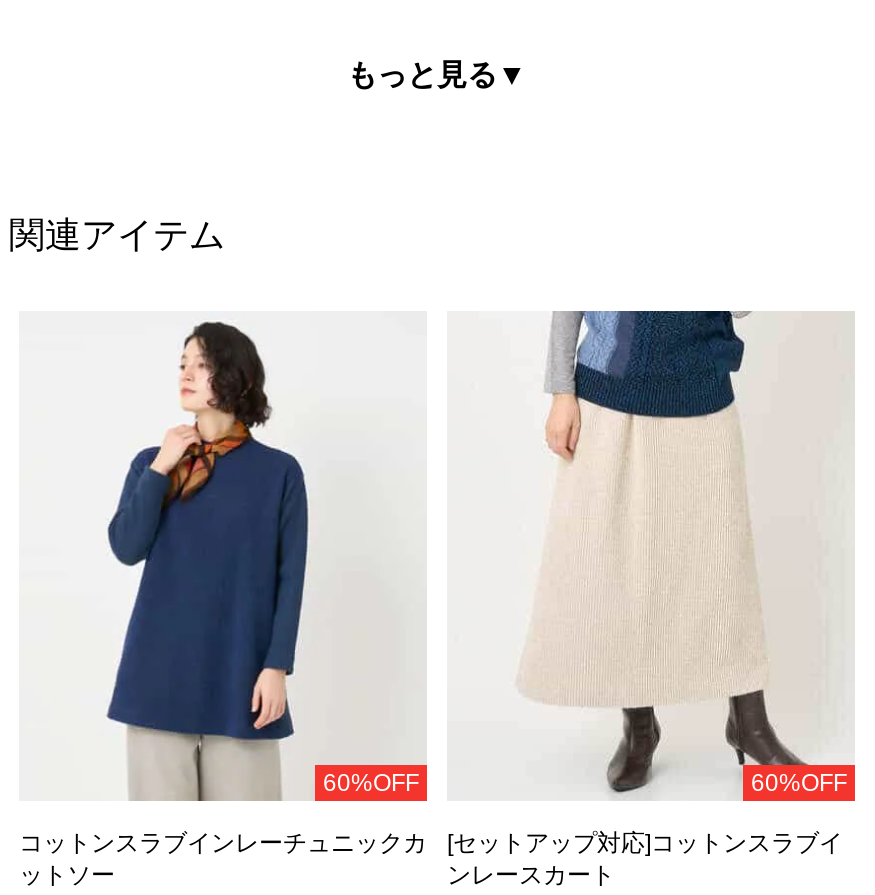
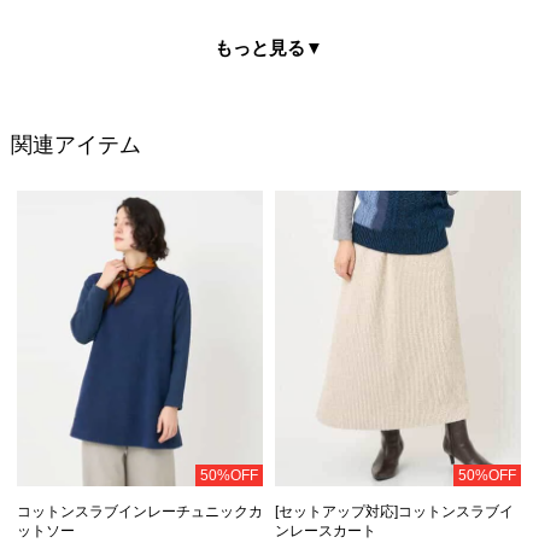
[323,769,419,797] 60%OFF -> [200,467,258,484] 50%OFF
[751,769,847,797] 60%OFF -> [458,467,516,484] 50%OFF

